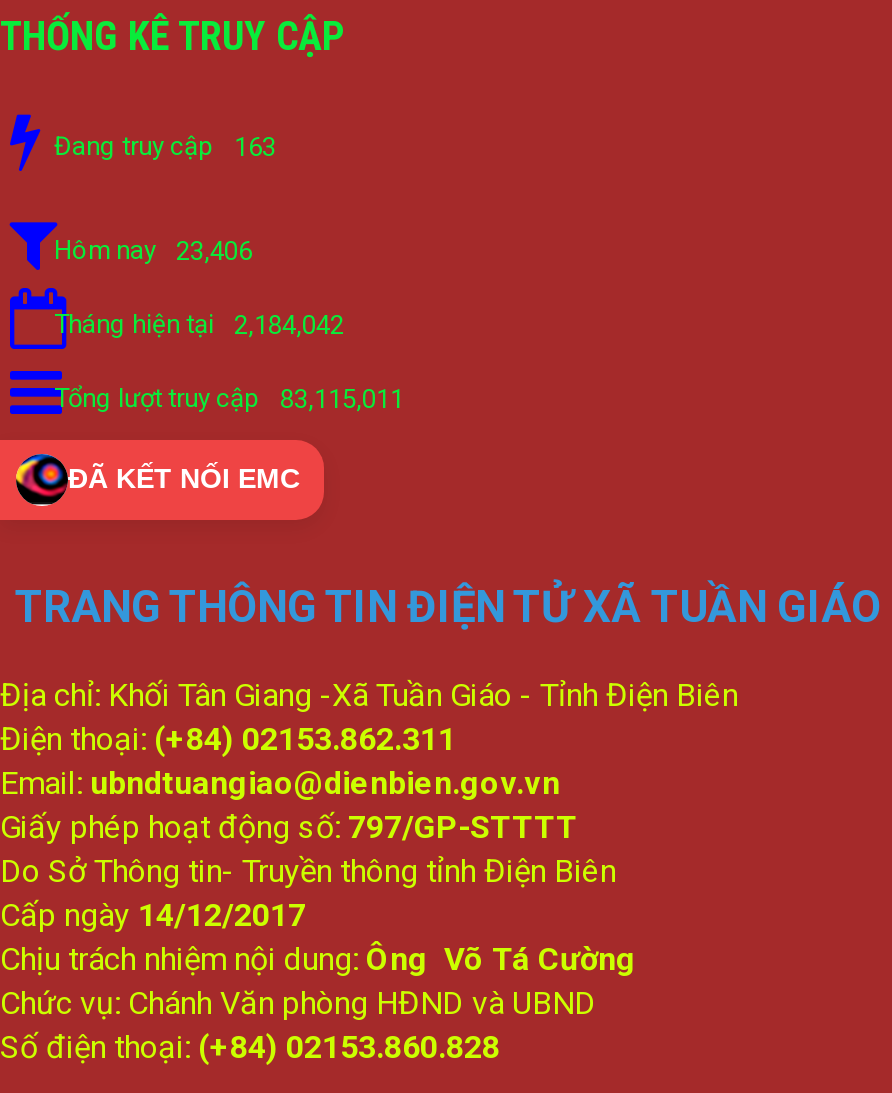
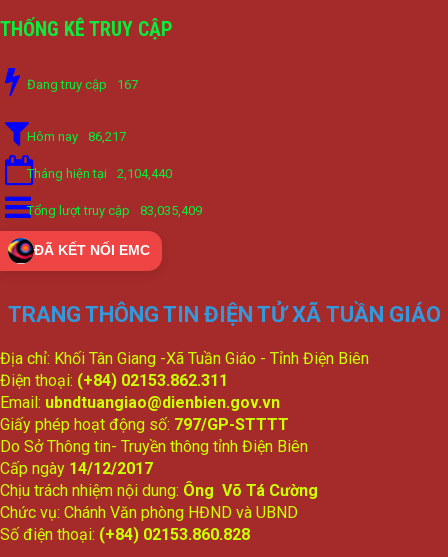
[54,131,276,161] Đang truy cập 163 -> [27,76,138,92] Đang truy cập 167
[54,235,252,265] Hôm nay 23,406 -> [27,128,126,144] Hôm nay 86,217
[54,309,344,339] Tháng hiện tại 2,184,042 -> [27,165,172,181] Tháng hiện tại 2,104,440
[54,383,404,413] Tổng lượt truy cập 83,115,011 -> [27,202,202,218] Tổng lượt truy cập 83,035,409

